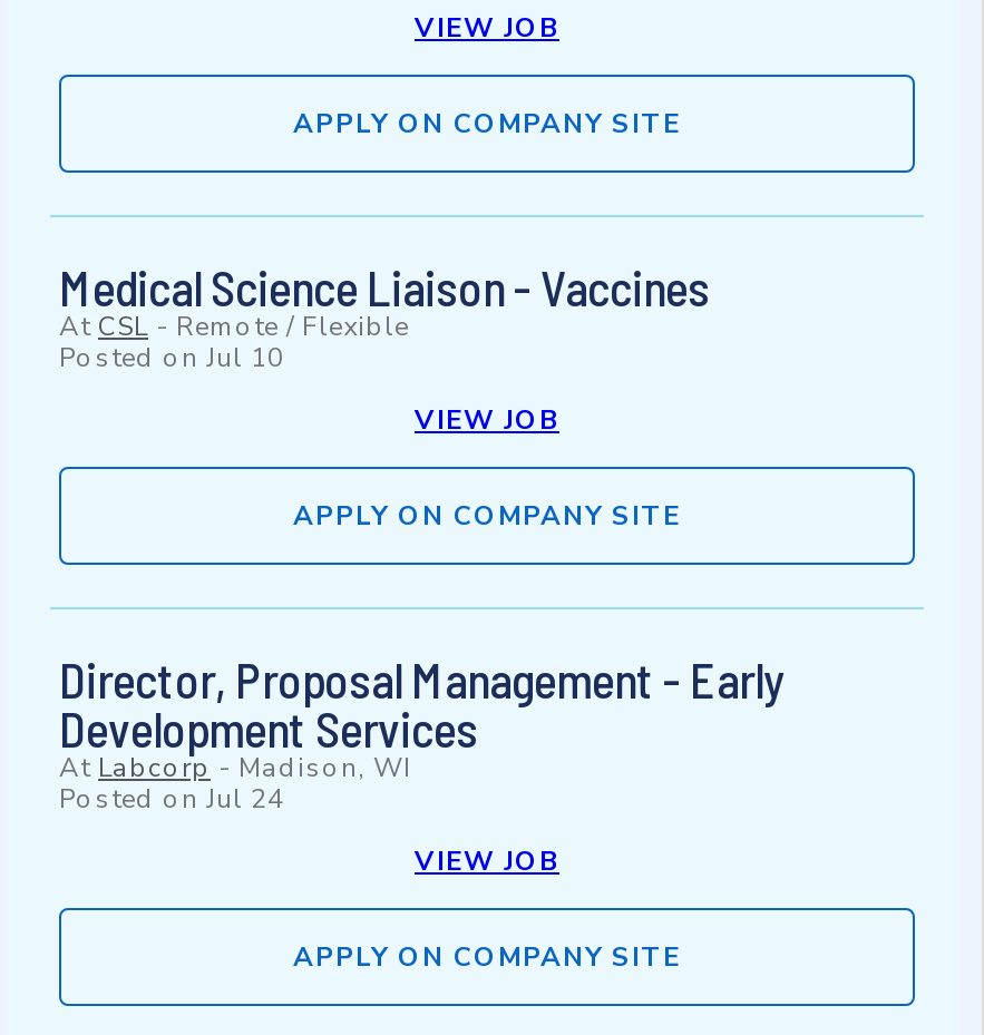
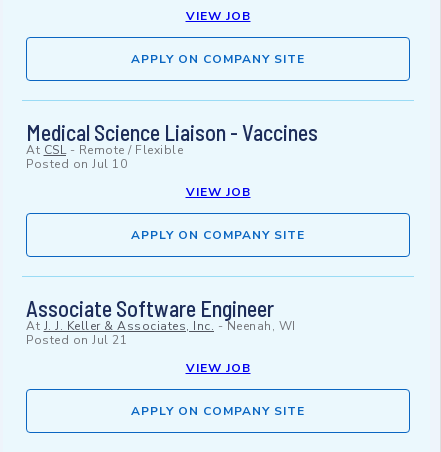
[59,650,786,818] Director, Proposal Management - Early | Development Services | At Labcorp - Madison, WI | Posted onJul 24 -> [26,295,295,348] Associate Software Engineer | At J. J. Keller & Associates, Inc. - Neenah, WI | Posted onJul 21

